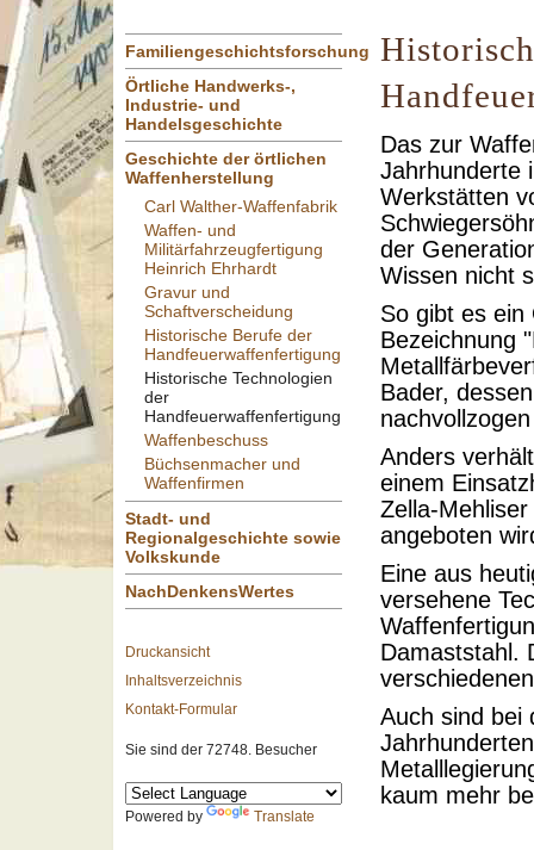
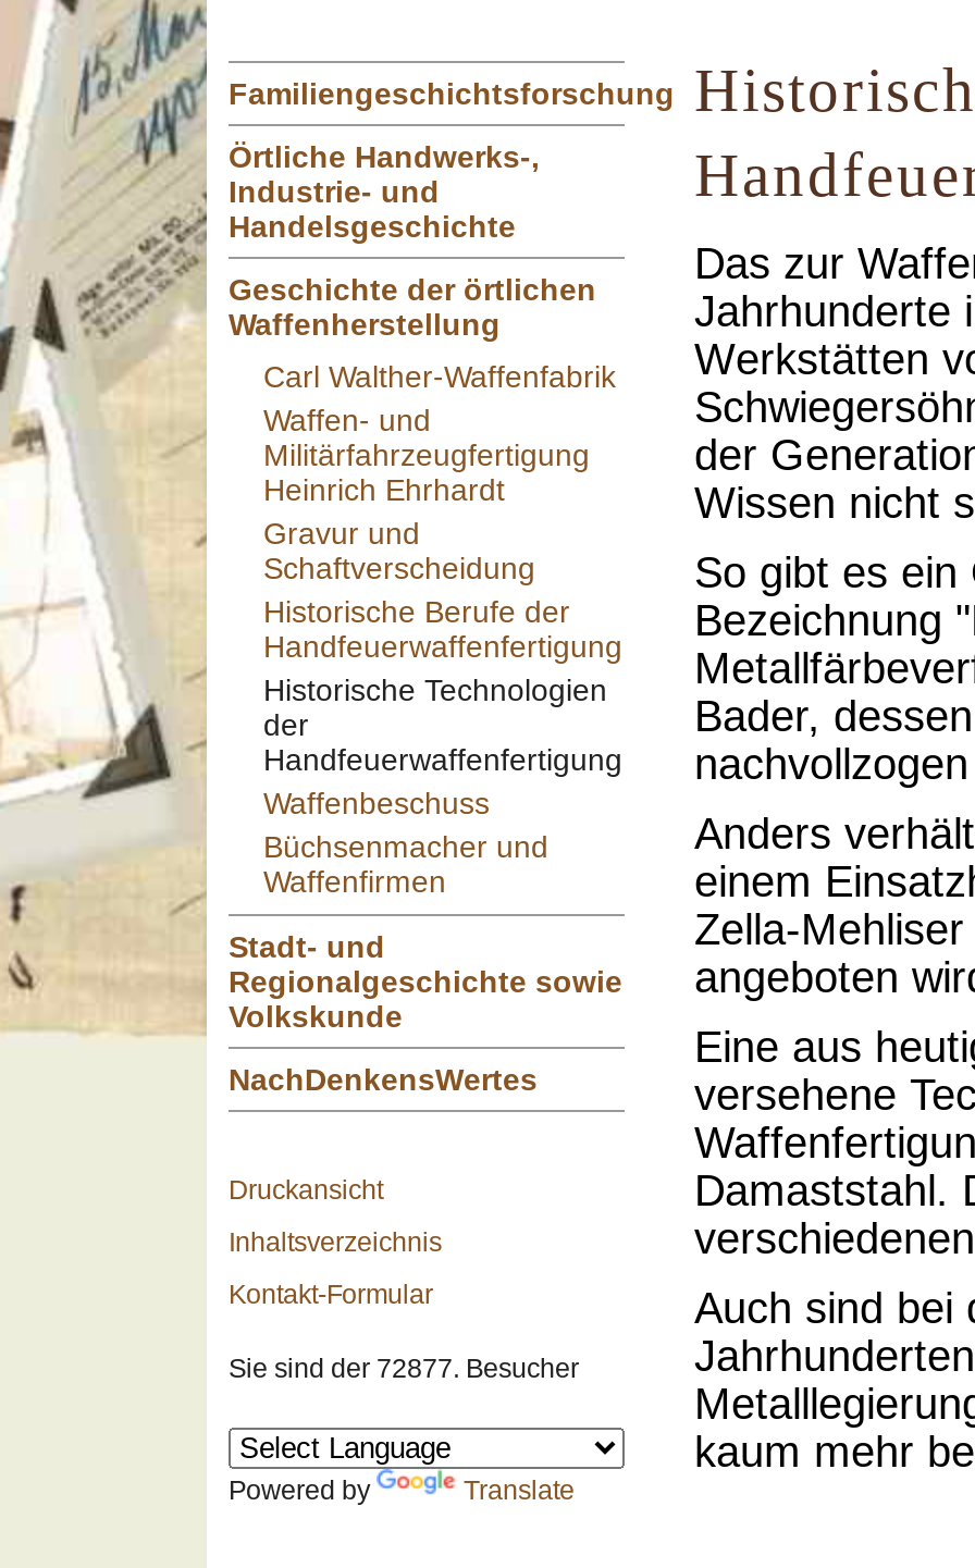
[125,742,317,758] Sie sind der 72748. Besucher -> [229,1354,579,1384] Sie sind der 72877. Besucher

